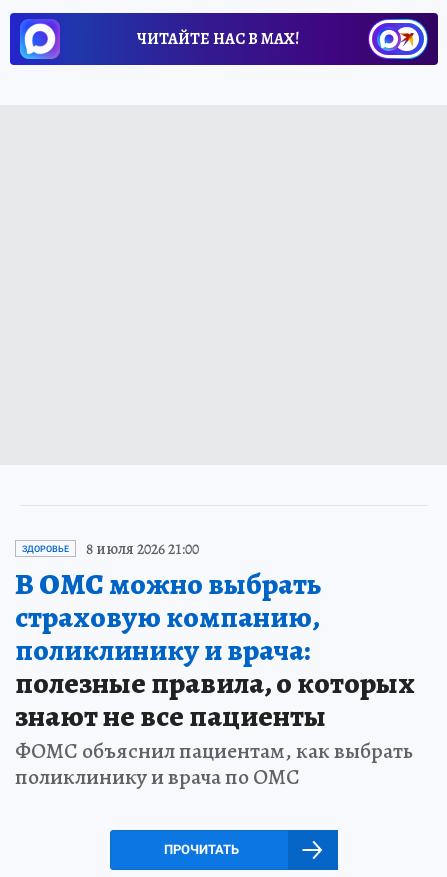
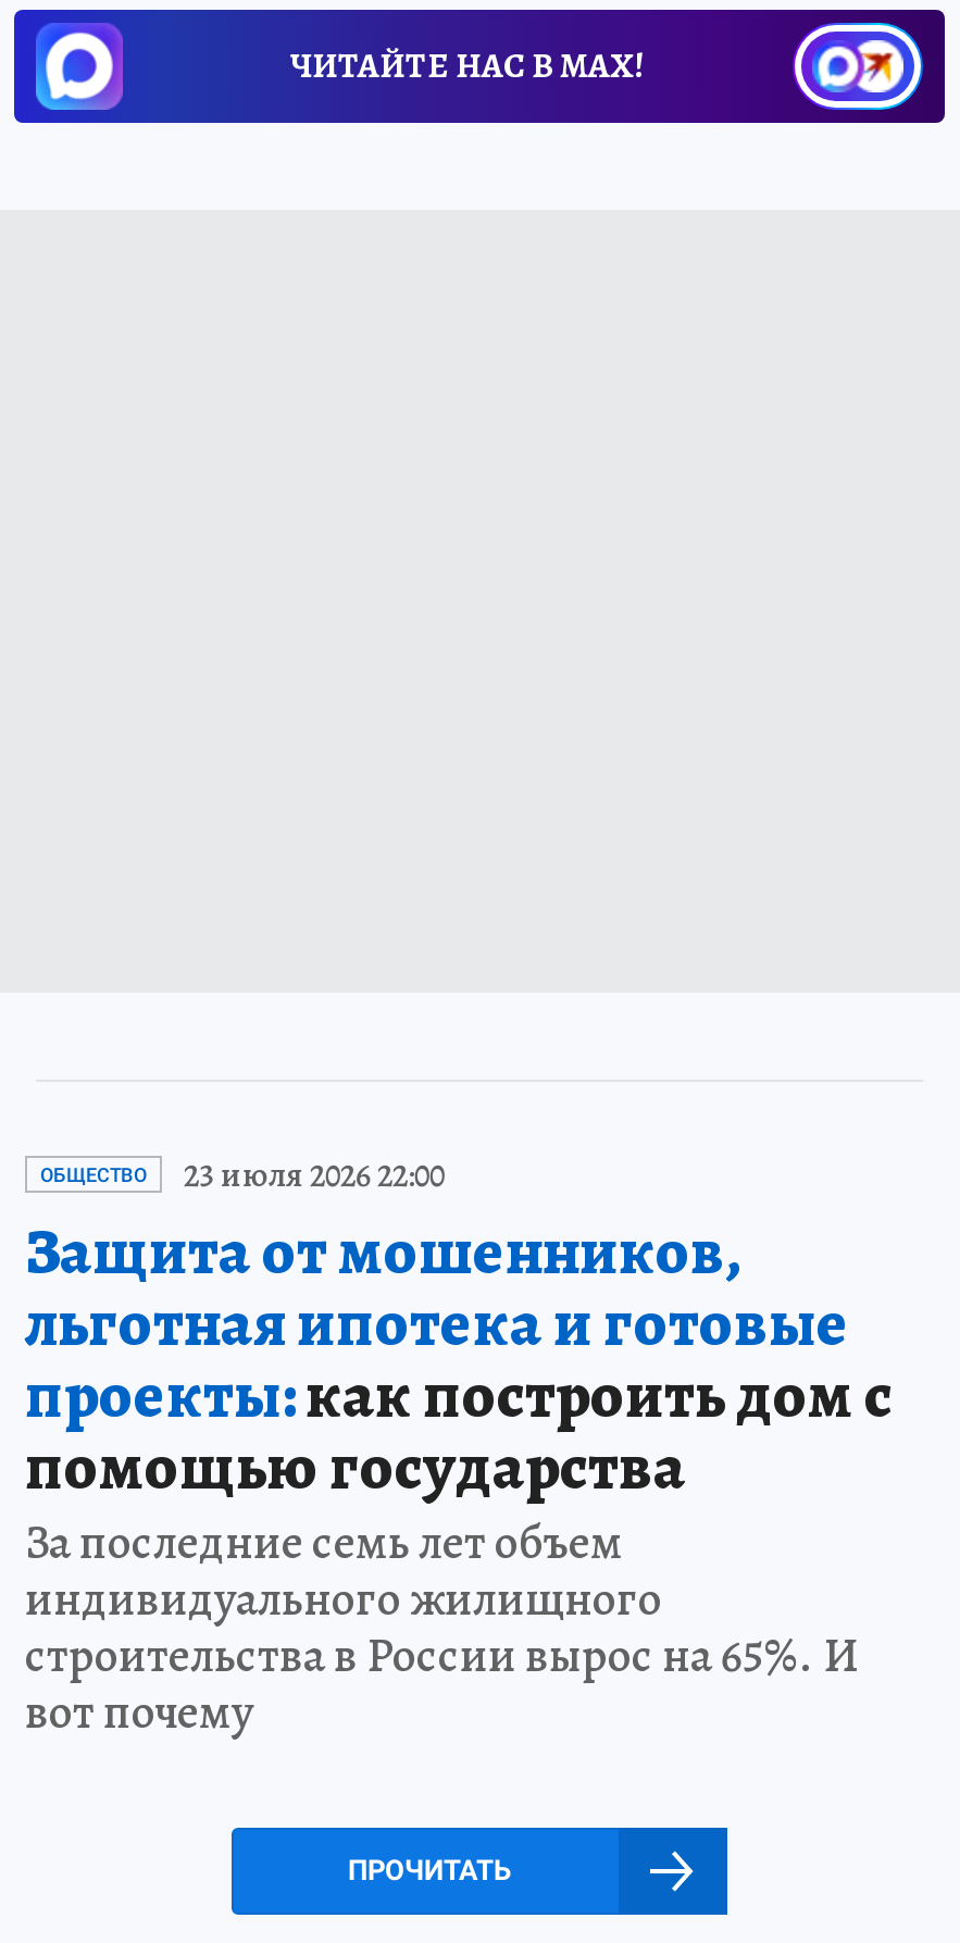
[15,538,415,792] ЗДОРОВЬЕ | 8 июля 2026 21:00 | В ОМС можно выбрать | страховую компанию, | поликлинику и врача: | полезные правила, о которых | знают не все пациенты | ФОМС объяснил пациентам, как выбрать | поликлинику и врача по ОМС -> [25,1151,893,1744] ОБЩЕСТВО | 23 июля 2026 22:00 | Защита от мошенников, | льготная ипотека и готовые | проекты:как построить дом с | помощью государства | За последние семь лет объем | индивидуального жилищного | строительства в России вырос на 65%. И | вот почему

